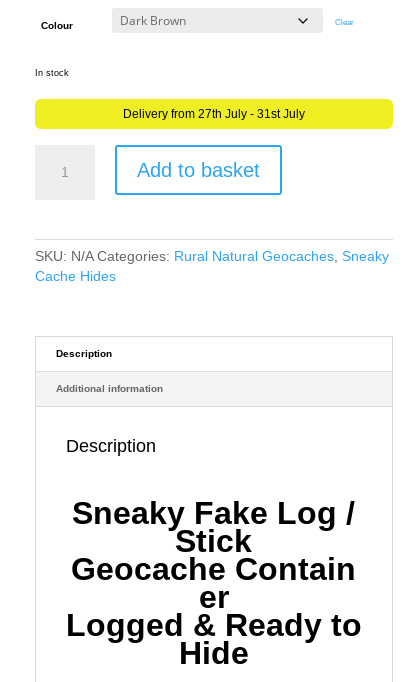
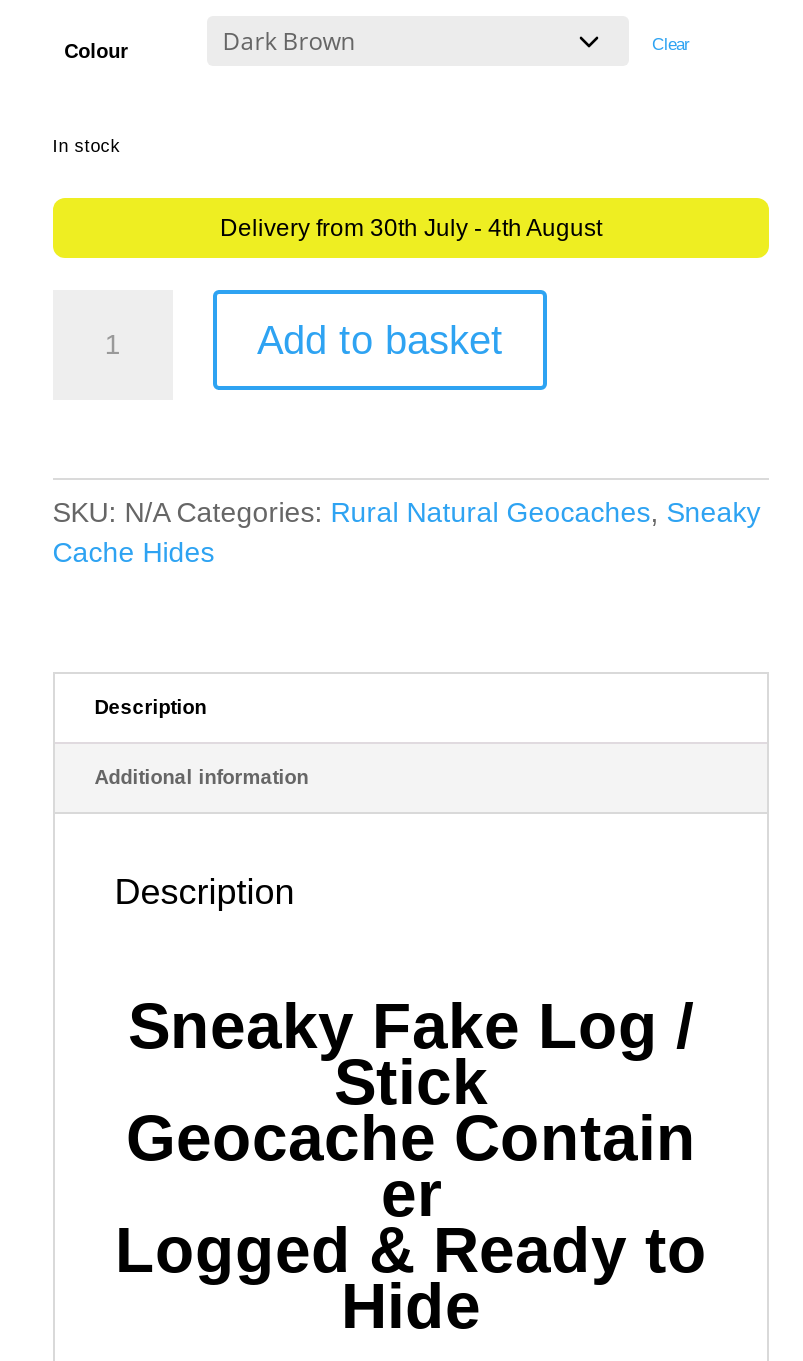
[123,107,305,121] Delivery from 27th July - 31st July -> [220,214,602,242] Delivery from 30th July - 4th August

